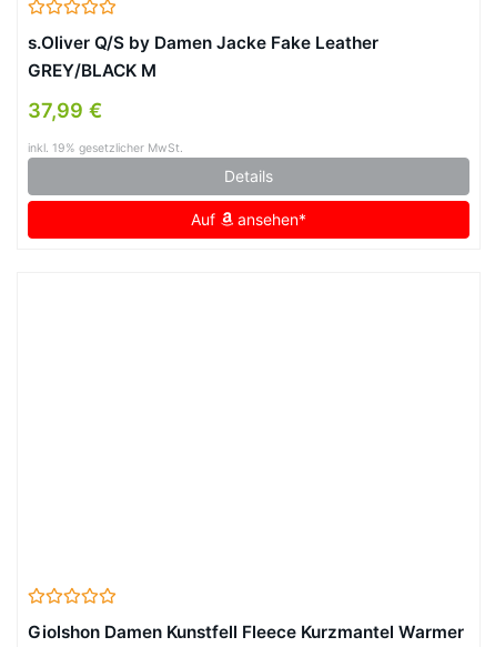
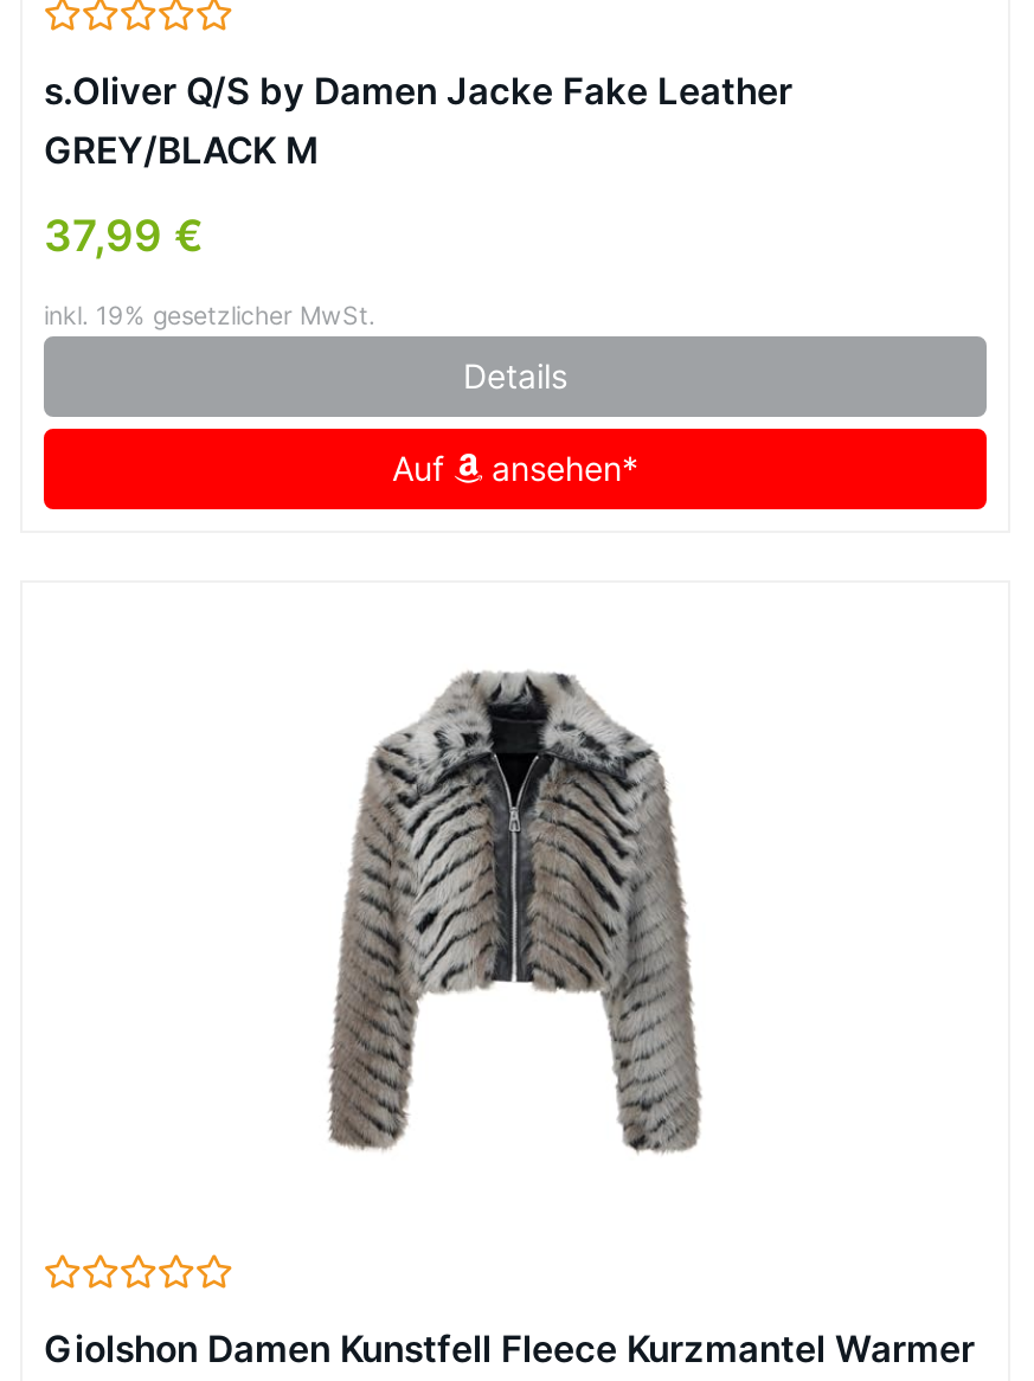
none -> [328,670,702,1154] [image]

